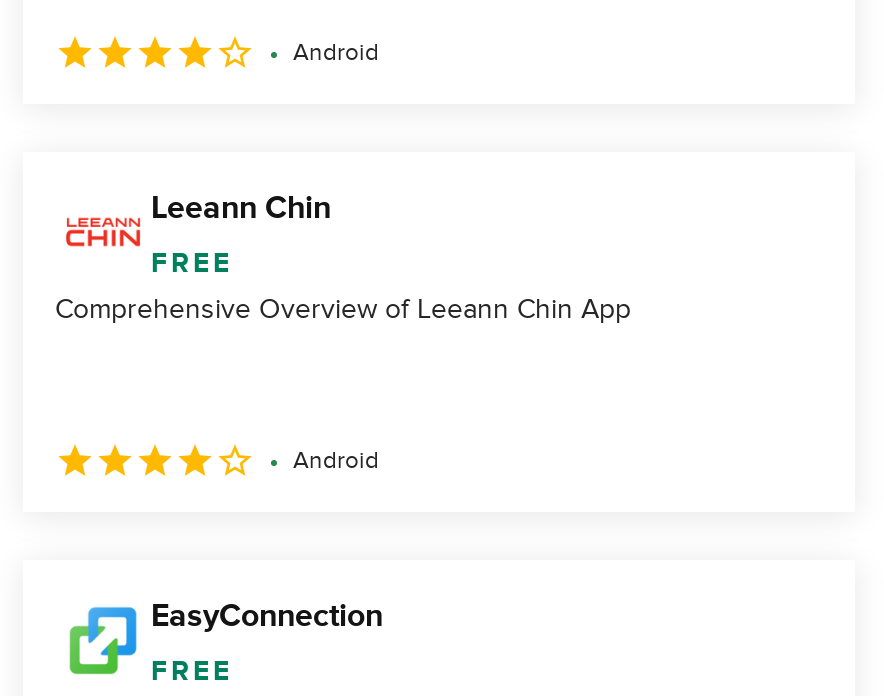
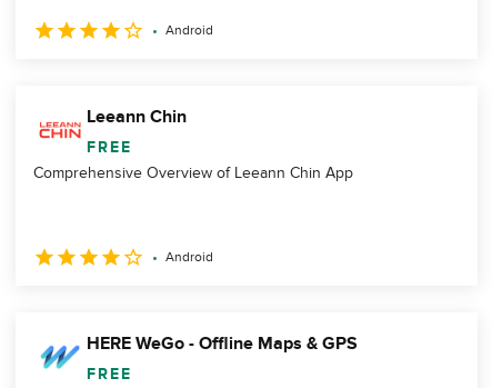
[67,596,383,676] [image] | EasyConnection -> [40,332,358,376] [image] | HERE WeGo - Offline Maps & GPS

